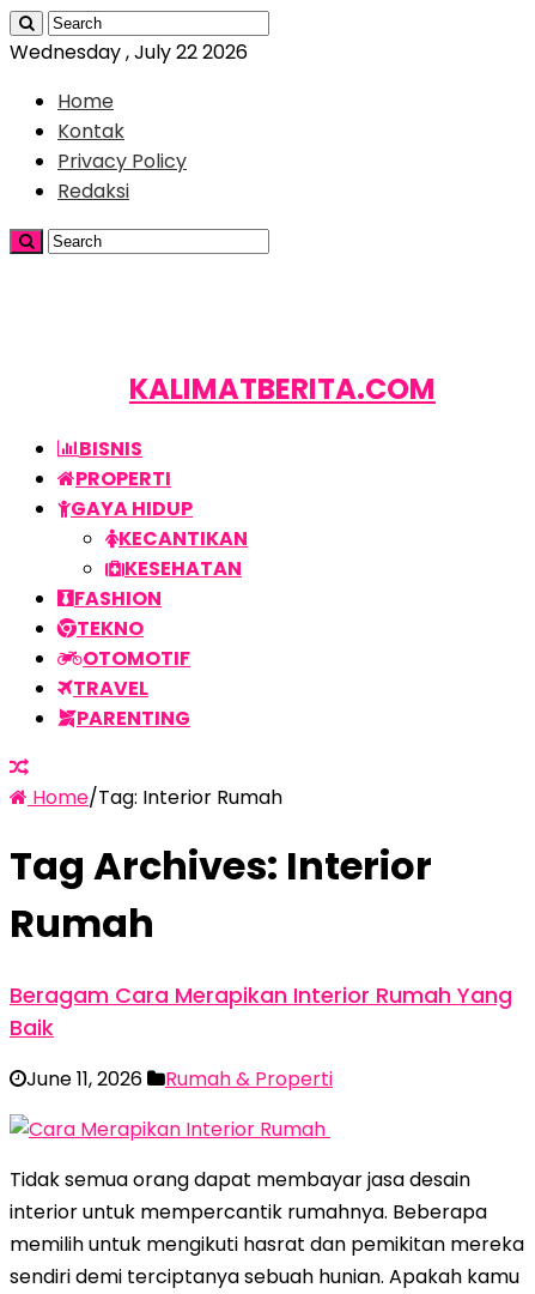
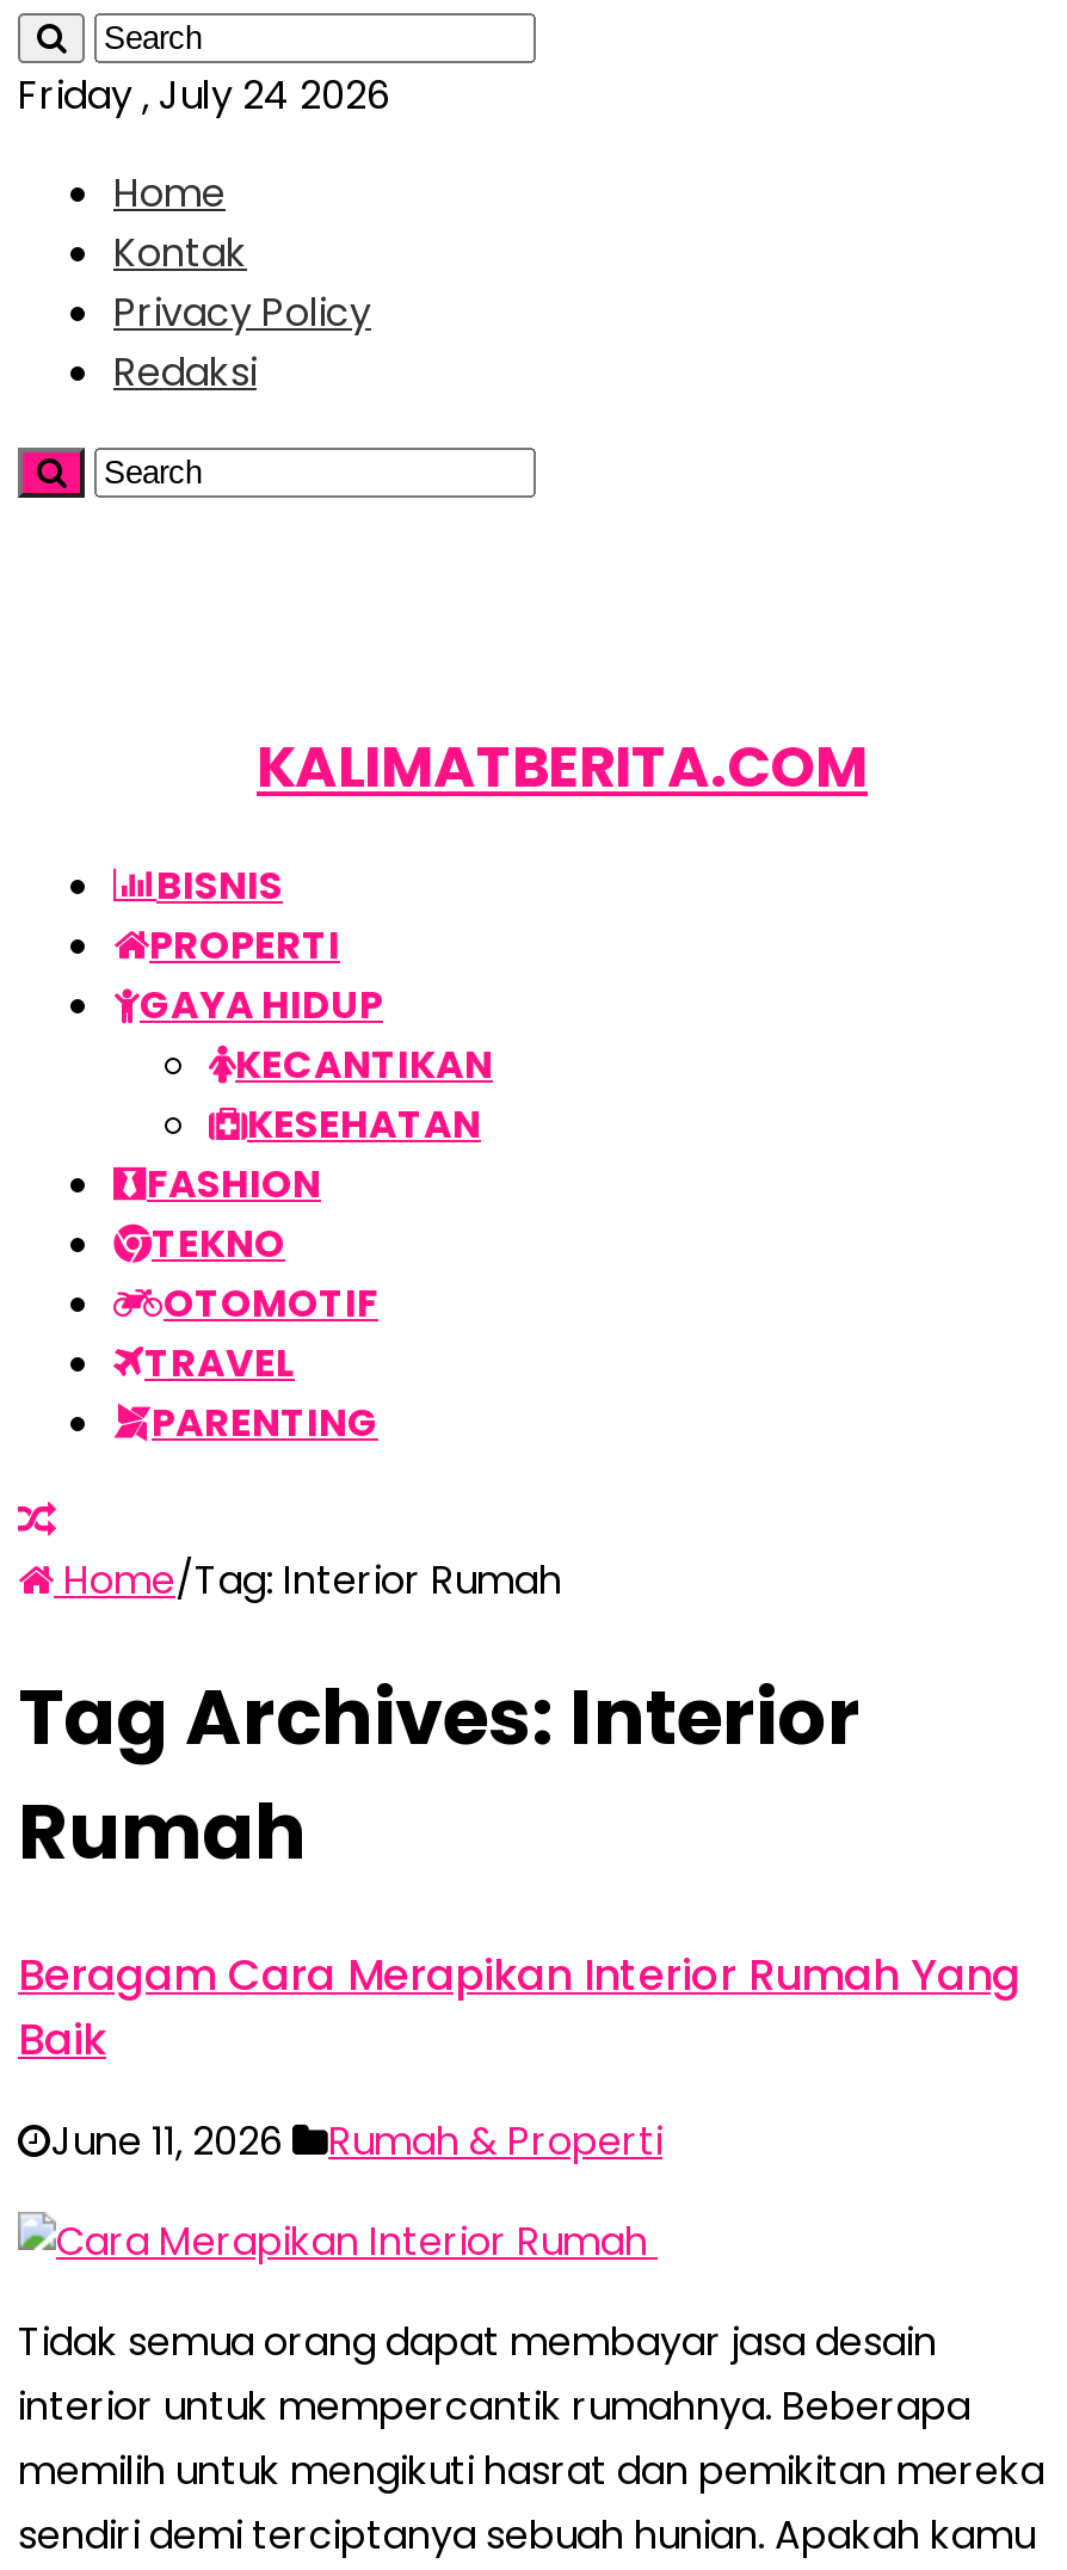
[10,38,248,66] Wednesday , July 22 2026 -> [18,68,390,123] Friday , July 24 2026

